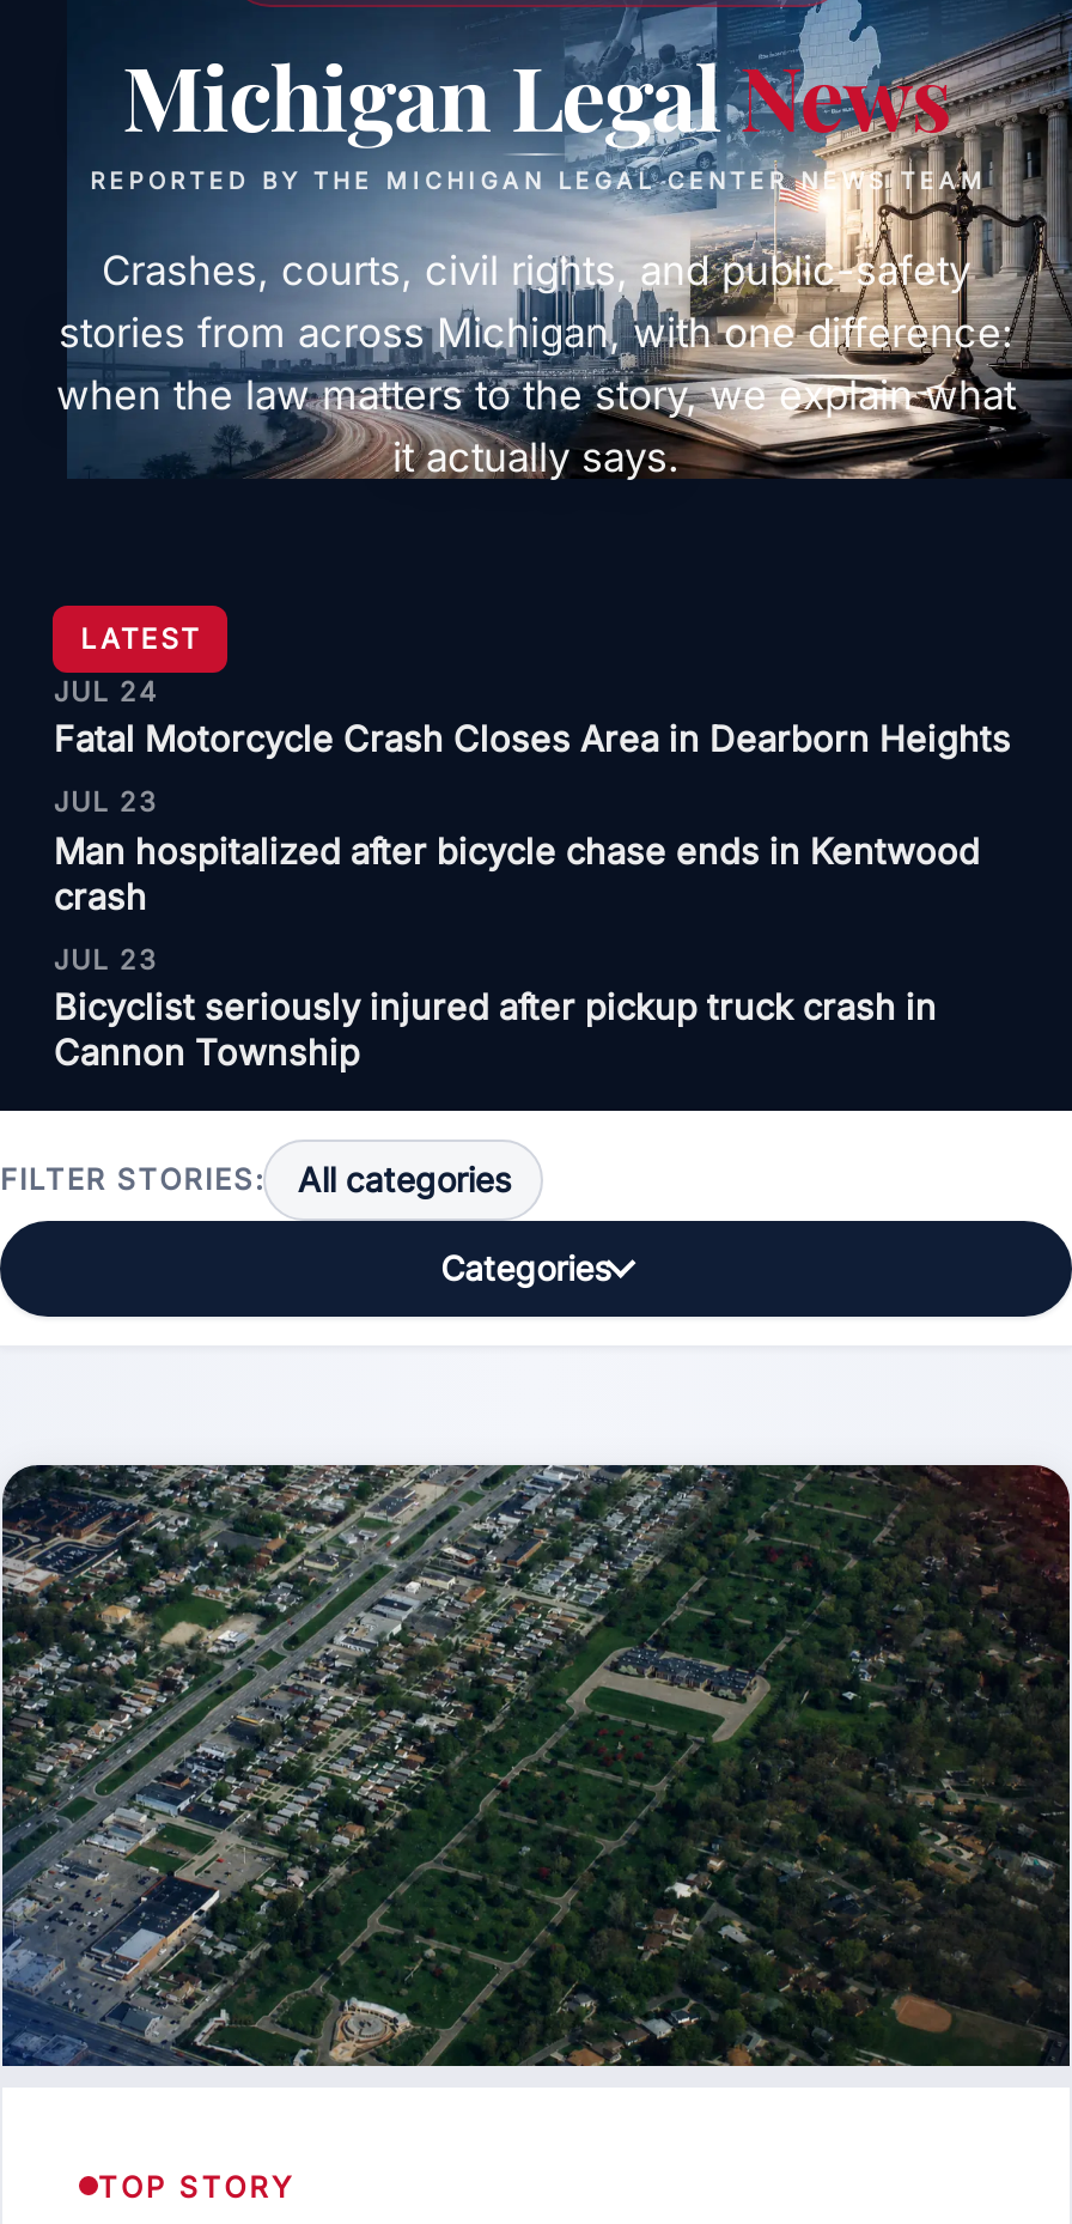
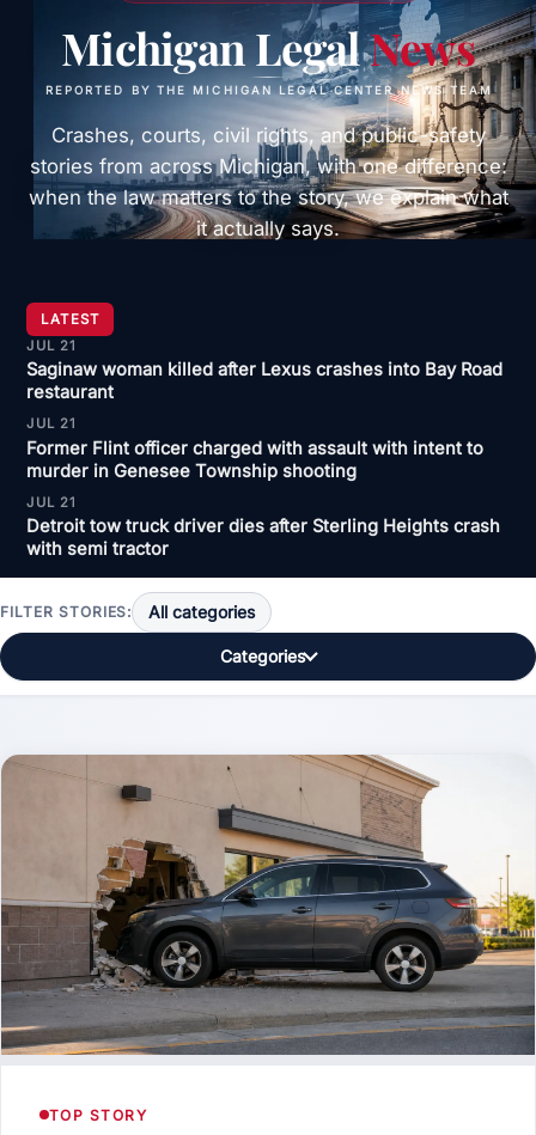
[54,675,1011,762] JUL 24 | Fatal Motorcycle Crash Closes Area in Dearborn Heights -> [27,337,503,403] JUL 21 | Saginaw woman killed after Lexus crashes into Bay Road | restaurant
[54,786,980,919] JUL 23 | Man hospitalized after bicycle chase ends in Kentwood | crash -> [27,415,484,482] JUL 21 | Former Flint officer charged with assault with intent to | murder in Genesee Township shooting
[54,943,937,1075] JUL 23 | Bicyclist seriously injured after pickup truck crash in | Cannon Township -> [27,494,501,560] JUL 21 | Detroit tow truck driver dies after Sterling Heights crash | with semi tractor
[7,1463,1065,2068] [image] -> [4,753,532,1056] [image]

